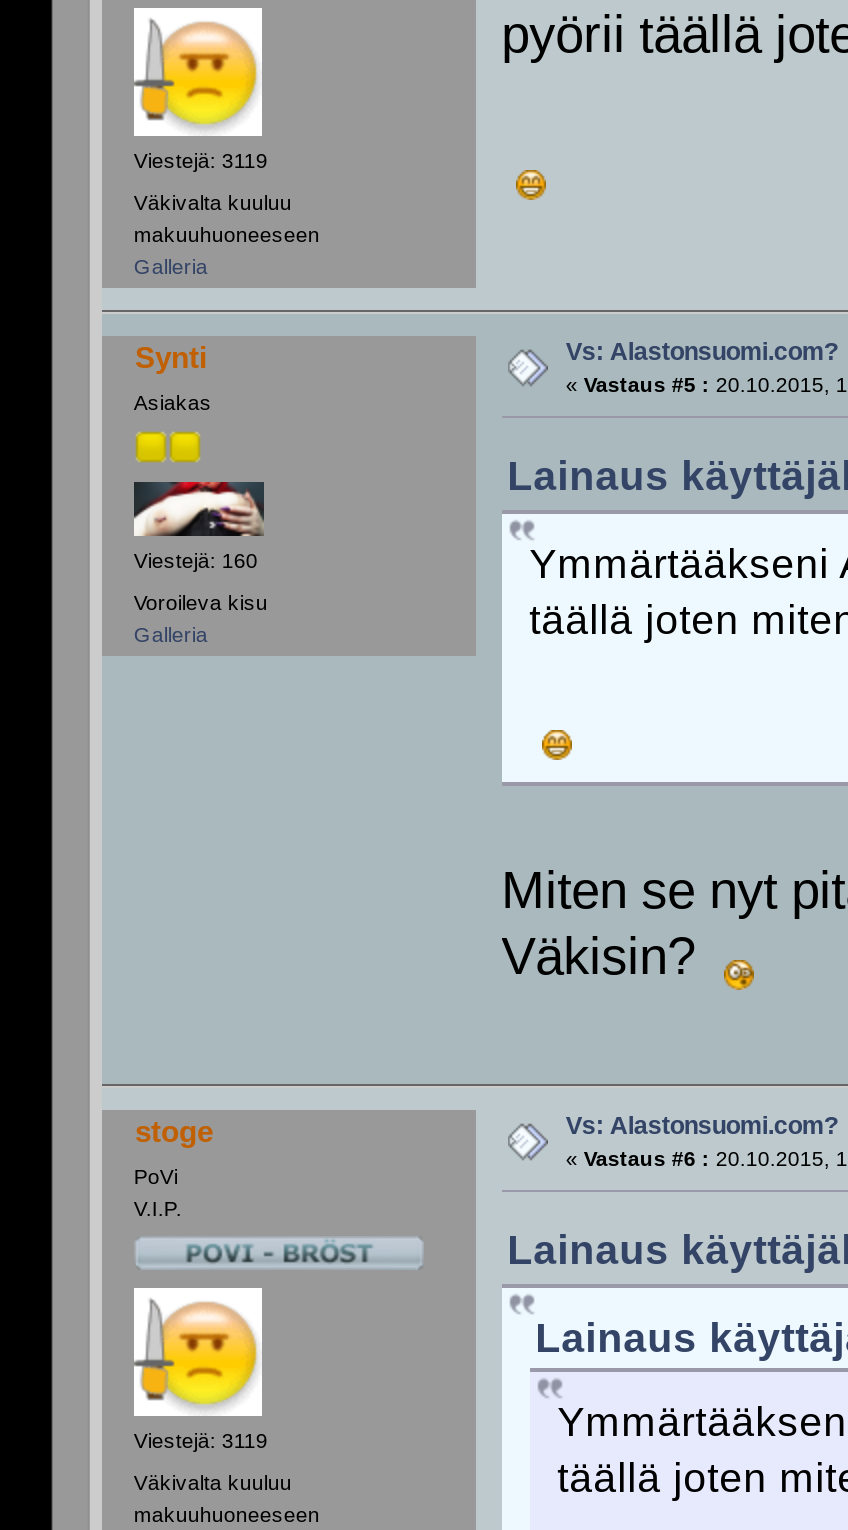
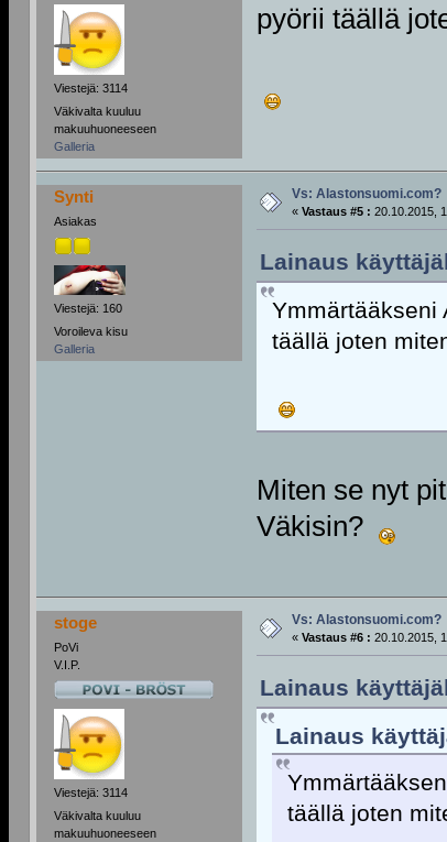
[134,148,268,172] Viestejä: 3119 -> [54,81,128,94] Viestejä: 3114
[134,1428,268,1452] Viestejä: 3119 -> [54,786,128,799] Viestejä: 3114

